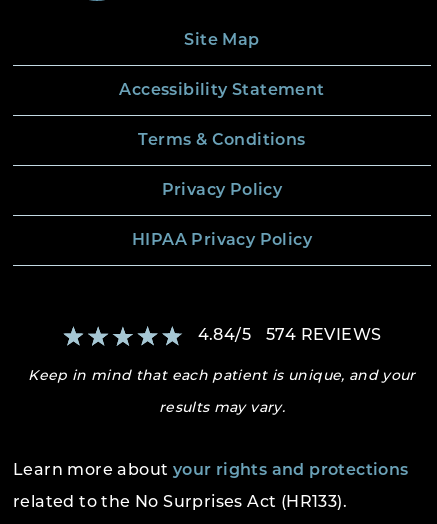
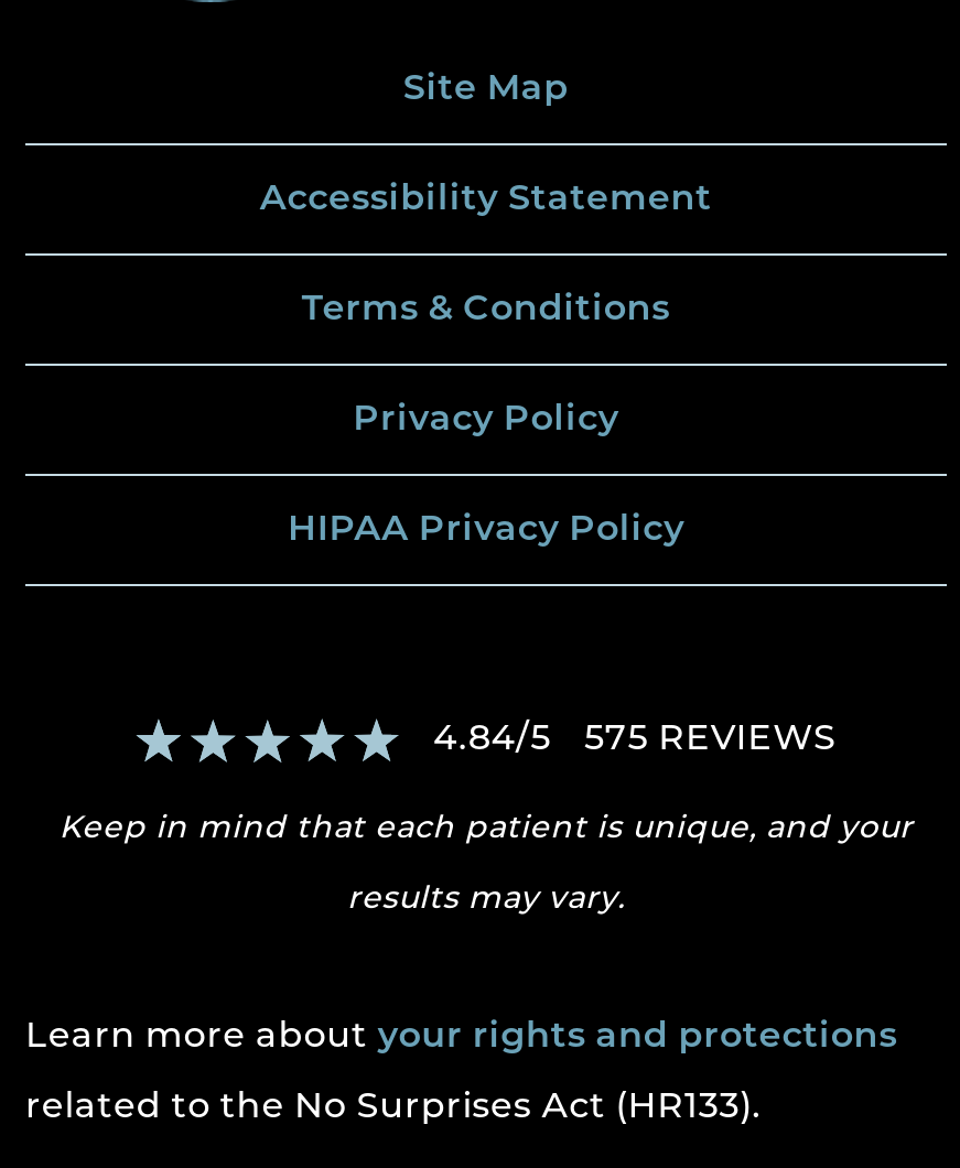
[197,328,381,344] 4.84/5 574 REVIEWS -> [433,723,836,759] 4.84/5 575 REVIEWS

